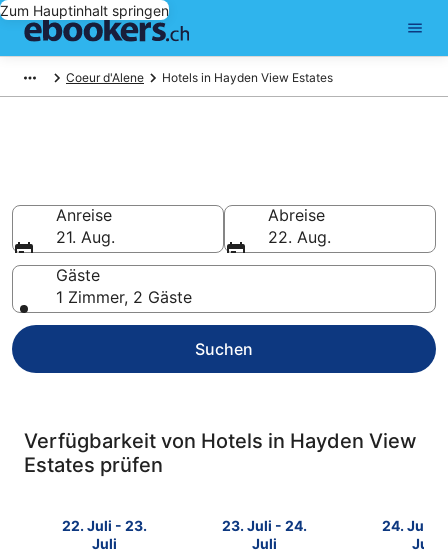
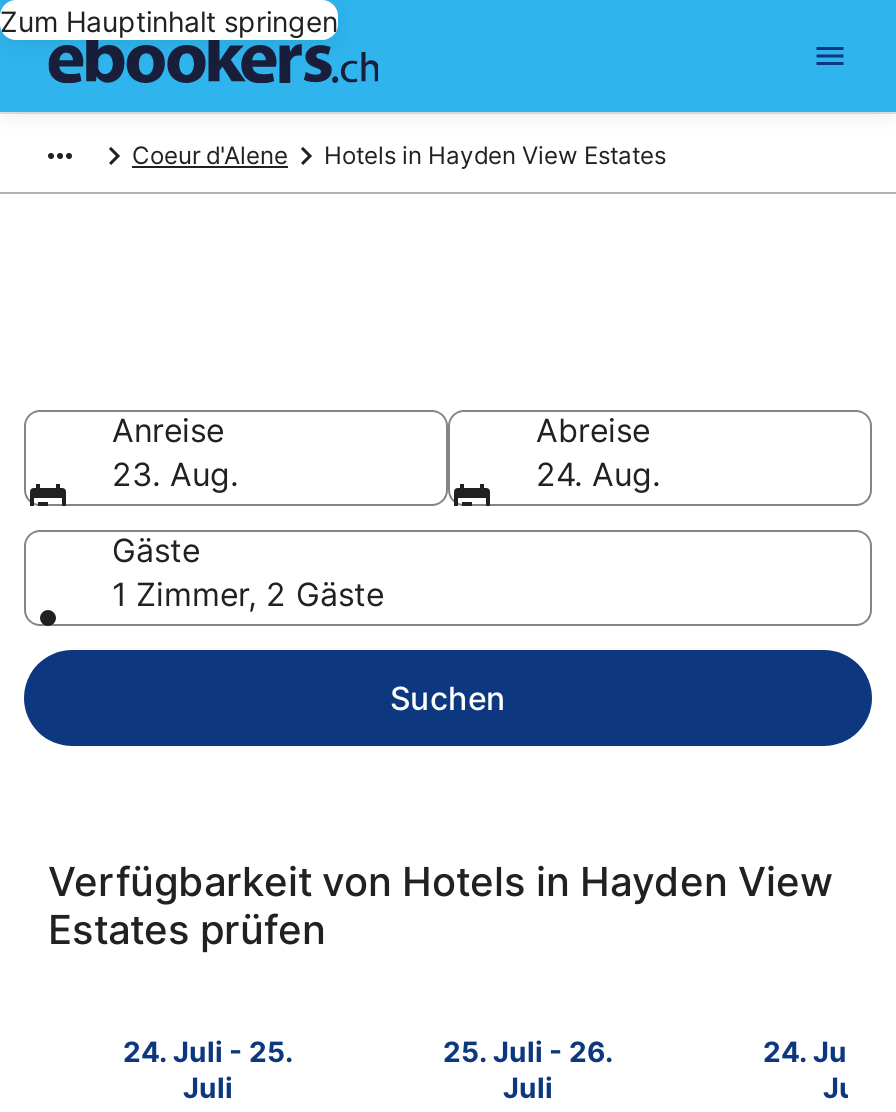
[56,227,115,247] 21. Aug. -> [112,454,238,494] 23. Aug.
[268,227,331,247] 22. Aug. -> [536,454,660,494] 24. Aug.
[61,517,146,534] 22. Juli - 23. -> [123,1034,293,1068] 24. Juli - 25.
[221,517,306,534] 23. Juli - 24. -> [443,1034,613,1068] 25. Juli - 26.

